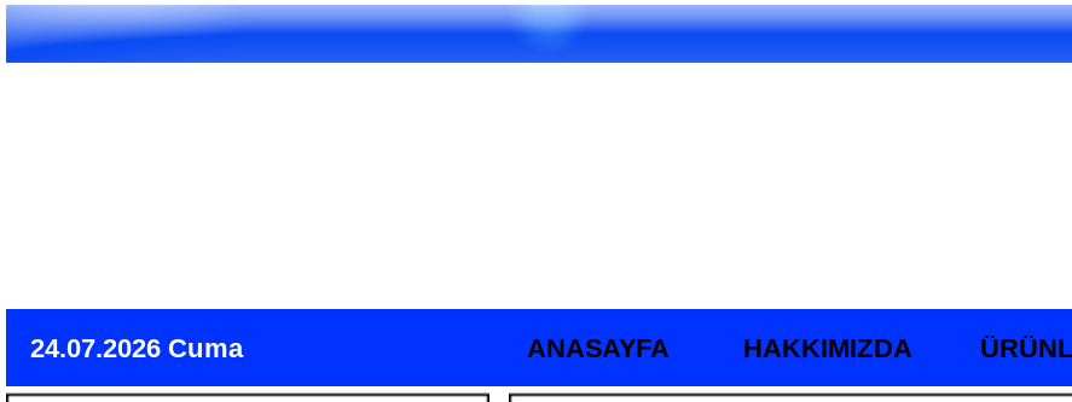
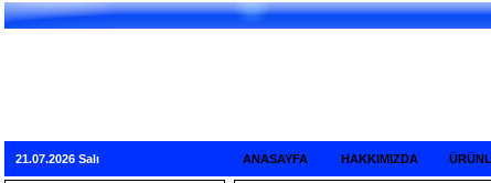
[30,333,243,362] 24.07.2026 Cuma -> [15,152,99,165] 21.07.2026 Salı

